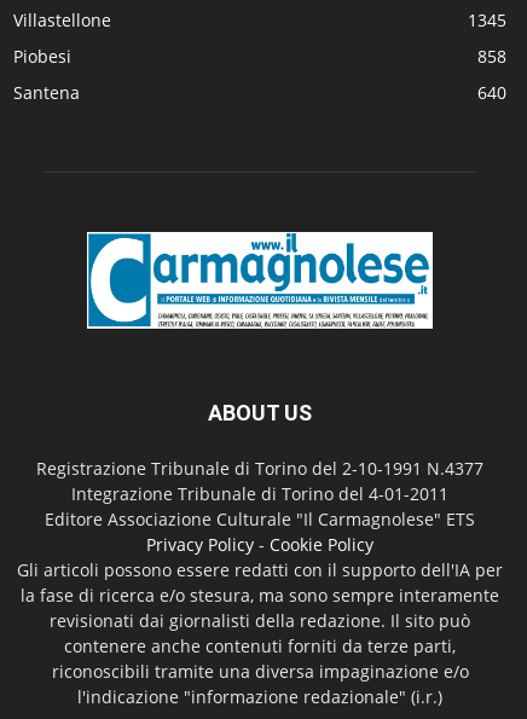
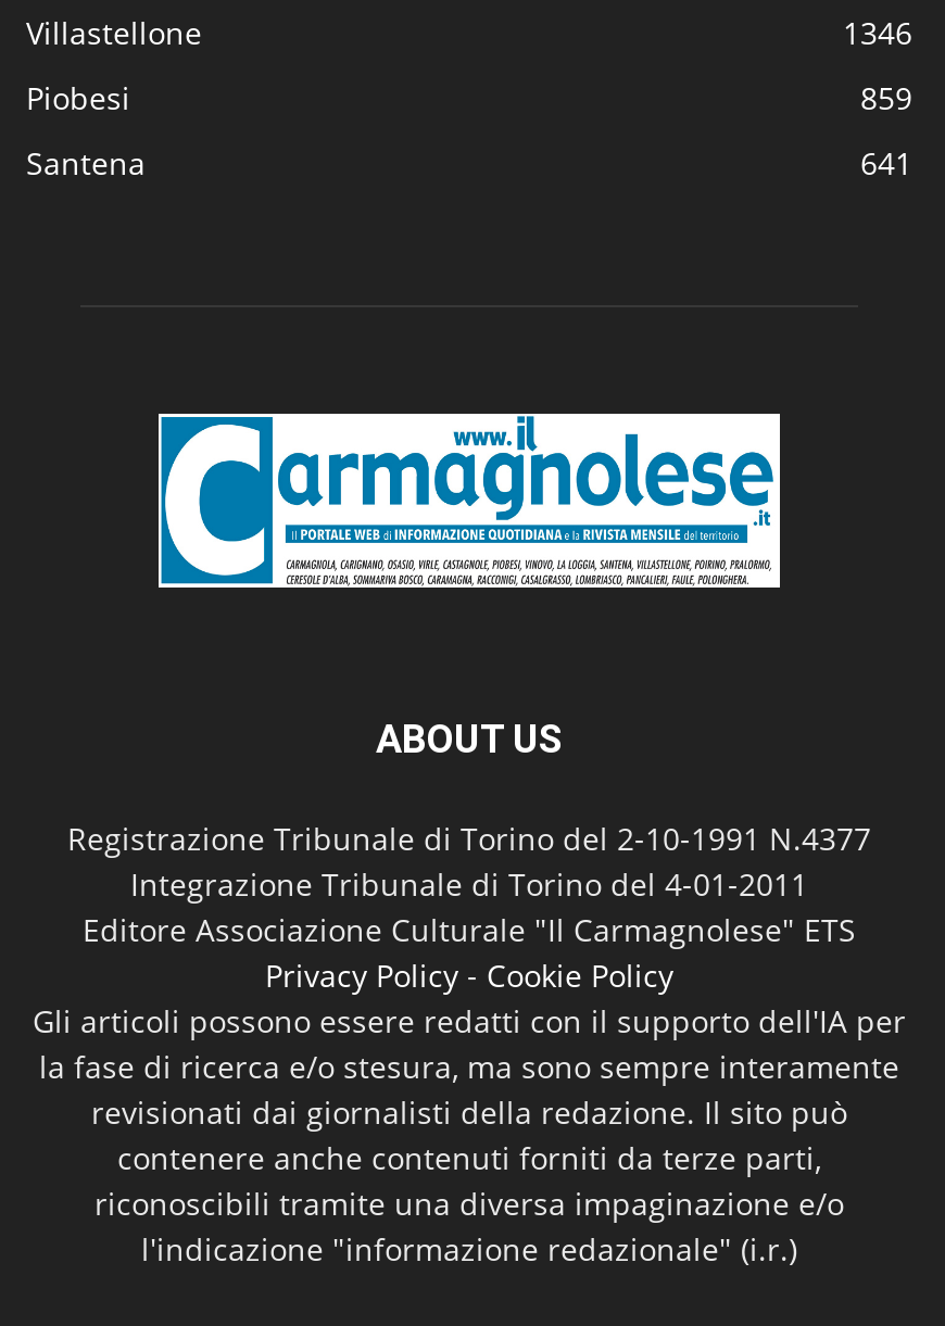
[468,8,506,31] 1345 -> [843,12,912,53] 1346
[477,45,506,68] 858 -> [860,77,912,118] 859
[477,81,506,104] 640 -> [860,142,912,184] 641

